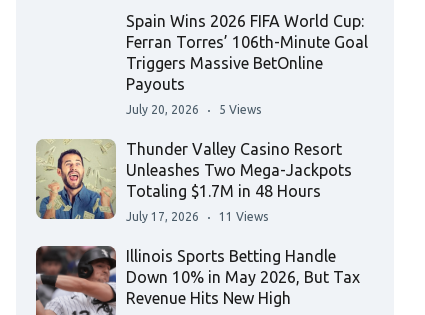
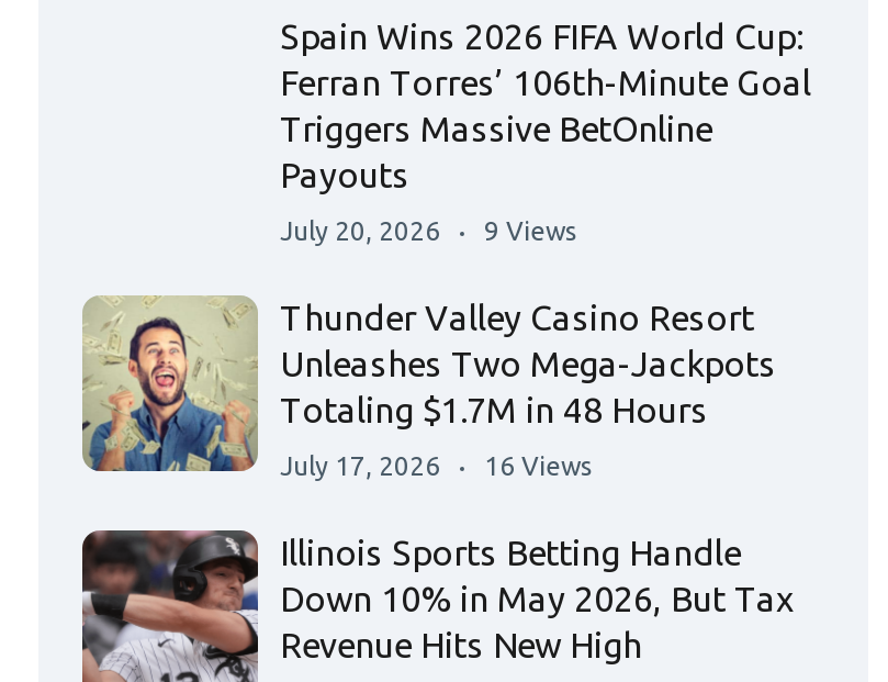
[126,103,261,116] July 20, 2026 5 Views -> [280,217,576,245] July 20, 2026 9 Views
[126,210,268,223] July 17, 2026 11 Views -> [280,452,592,480] July 17, 2026 16 Views

